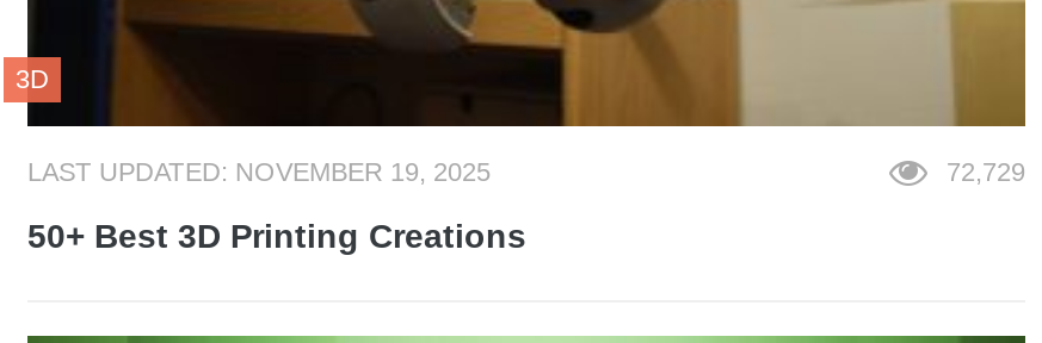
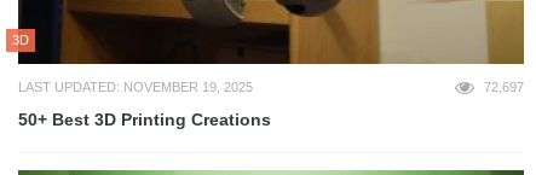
[939,157,1025,186] 72,729 -> [480,80,524,94] 72,697

